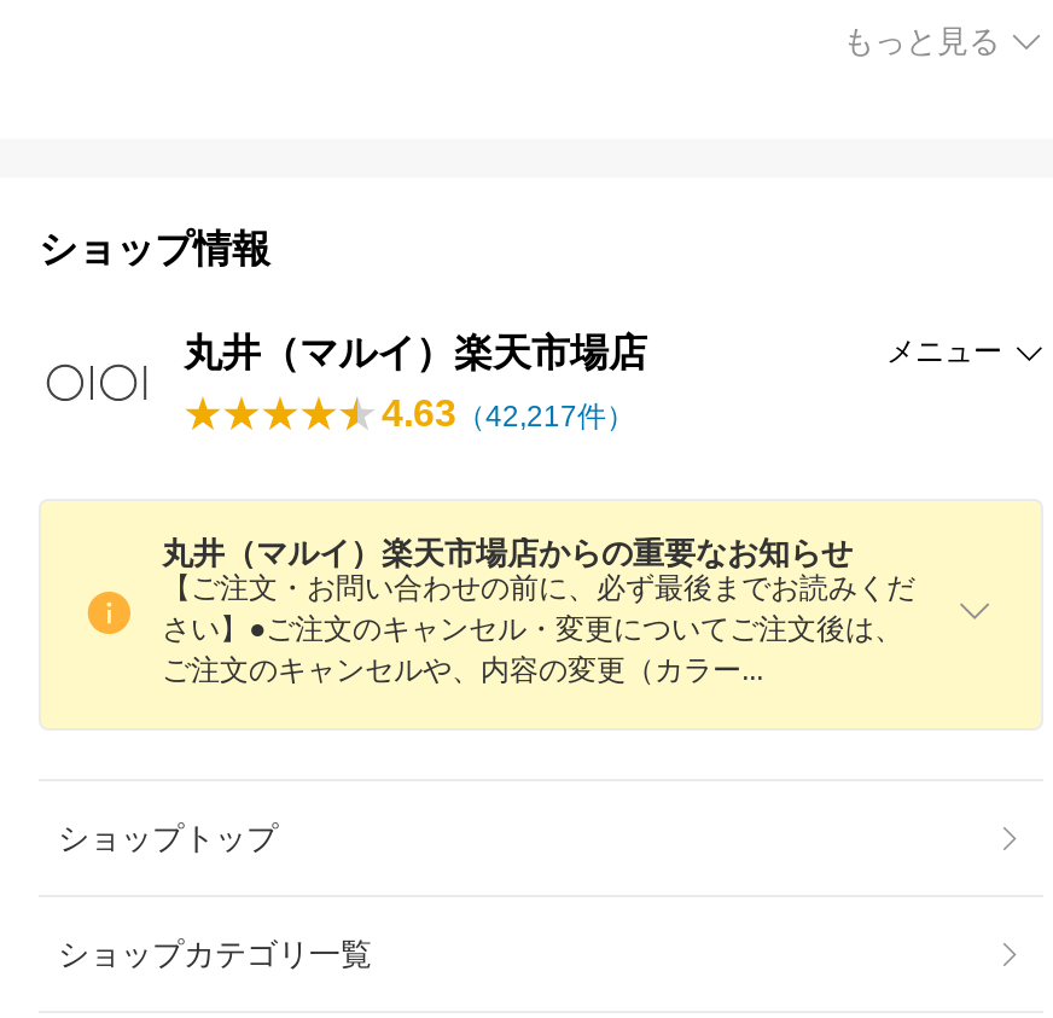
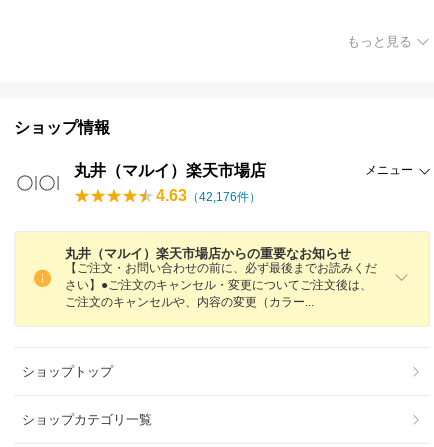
[382,392,635,434] 4.63（42,217件） -> [156,187,261,204] 4.63（42,176件）

